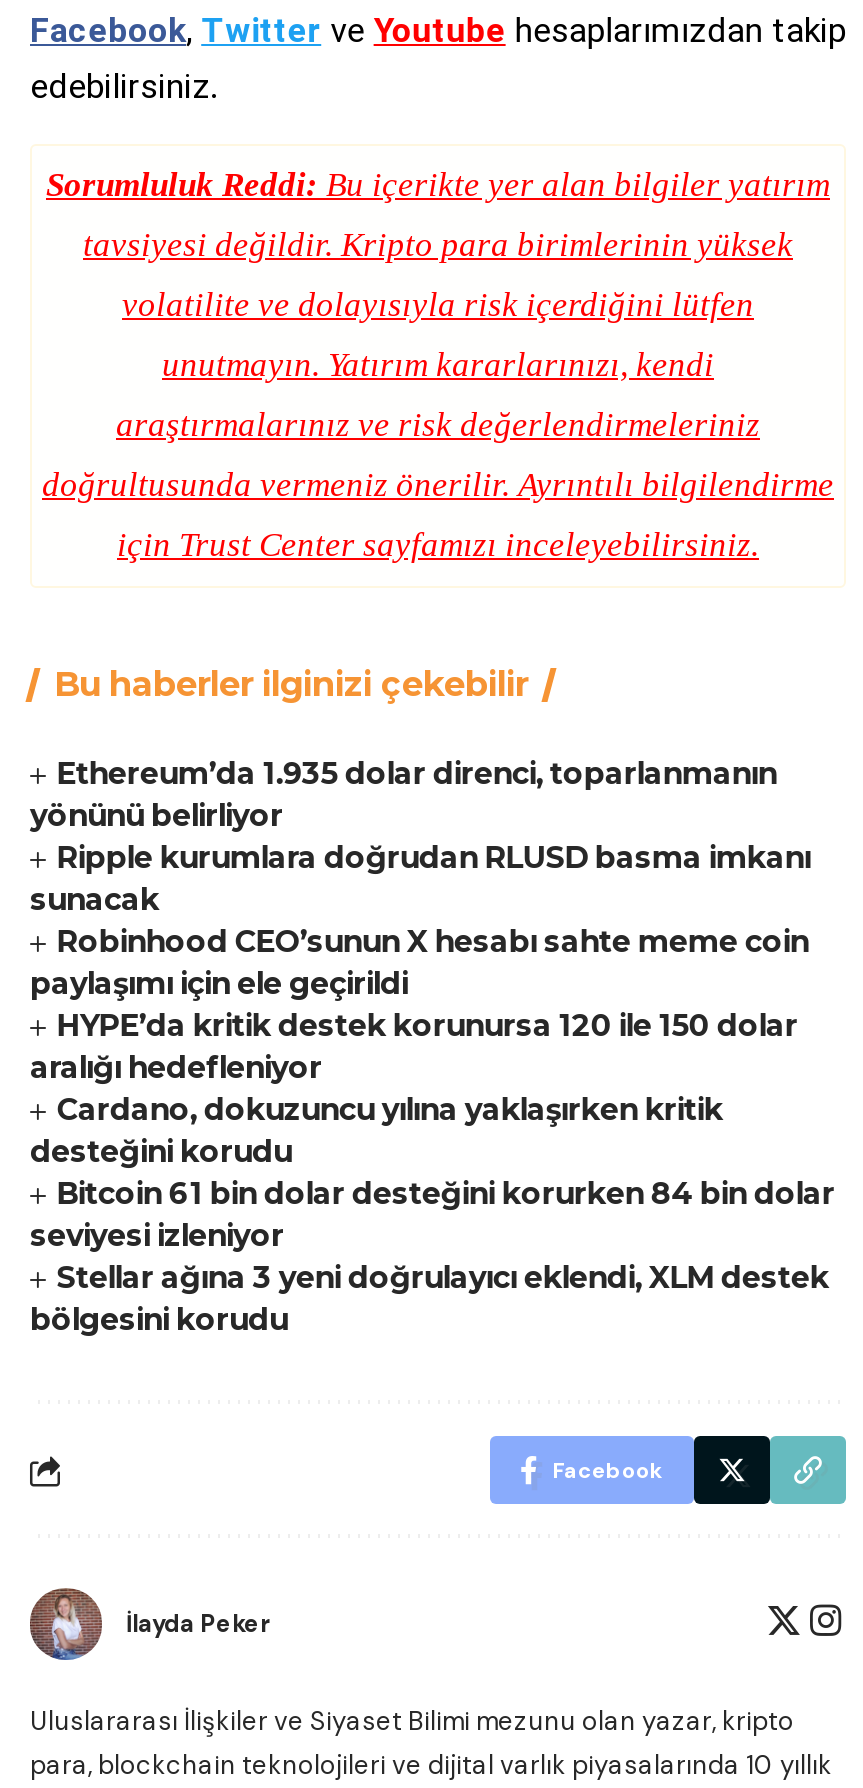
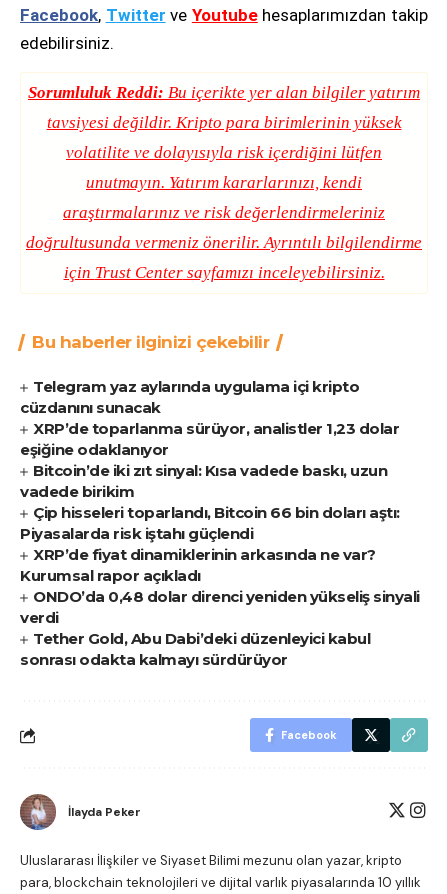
[30,755,835,1339] Ethereum’da 1.935 dolar direnci, toparlanmanın | yönünü belirliyor | Ripple kurumlara doğrudan RLUSD basma imkanı | sunacak | Robinhood CEO’sunun X hesabı sahte meme coin | paylaşımı için ele geçirildi | HYPE’da kritik destek korunursa 120 ile 150 dolar | aralığı hedefleniyor | Cardano, dokuzuncu yılına yaklaşırken kritik | desteğini korudu | Bitcoin 61 bin dolar desteğini korurken 84 bin dolar | seviyesi izleniyor | Stellar ağına 3 yeni doğrulayıcı eklendi, XLM destek | bölgesini korudu -> [20,377,420,669] Telegram yaz aylarında uygulama içi kripto | cüzdanını sunacak | XRP’de toparlanma sürüyor, analistler 1,23 dolar | eşiğine odaklanıyor | Bitcoin’de iki zıt sinyal: Kısa vadede baskı, uzun | vadede birikim | Çip hisseleri toparlandı, Bitcoin 66 bin doları aştı: | Piyasalarda risk iştahı güçlendi | XRP’de fiyat dinamiklerinin arkasında ne var? | Kurumsal rapor açıkladı | ONDO’da 0,48 dolar direnci yeniden yükseliş sinyali | verdi | Tether Gold, Abu Dabi’deki düzenleyici kabul | sonrası odakta kalmayı sürdürüyor

